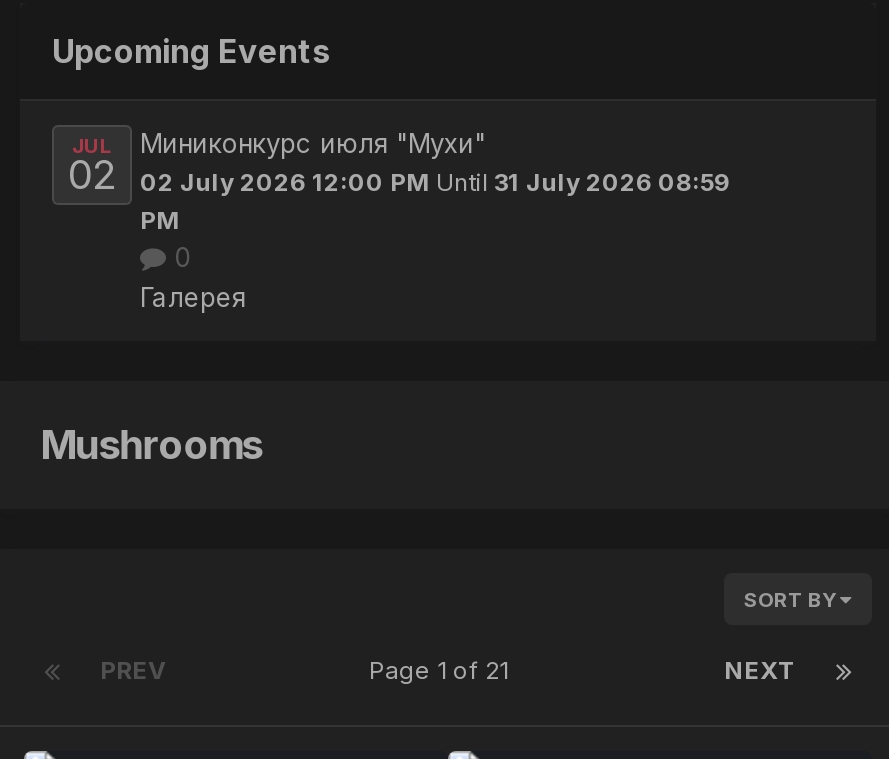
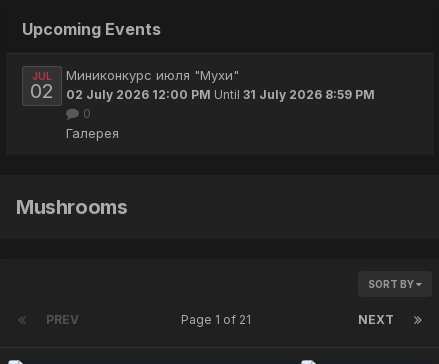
[140,167,730,235] 02 July 2026 12:00 PM Until 31 July 2026 08:59 | PM -> [66,87,375,102] 02 July 2026 12:00 PM Until 31 July 2026 8:59 PM

